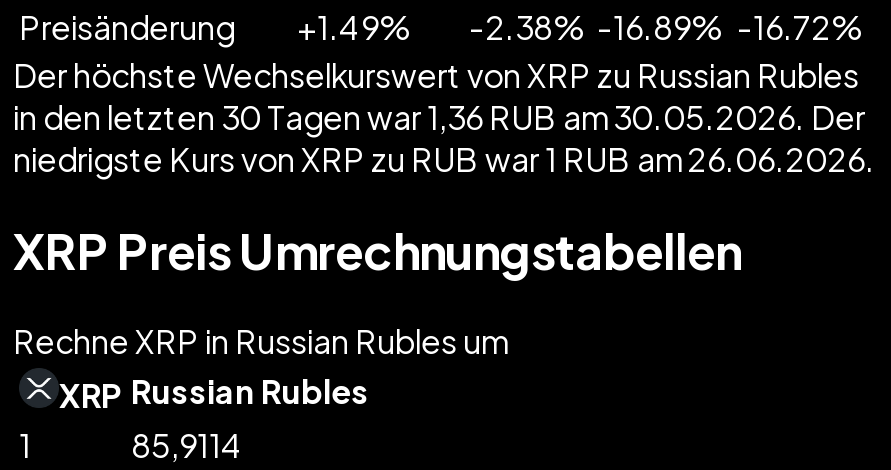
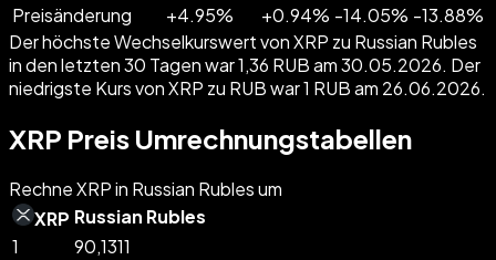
[297,6,411,48] +1.49% -> [166,3,234,27] +4.95%
[469,6,863,48] -2.38% -16.89% -16.72% -> [261,3,484,27] +0.94% -14.05% -13.88%
[131,424,243,466] 85,9114 -> [74,234,131,258] 90,1311

